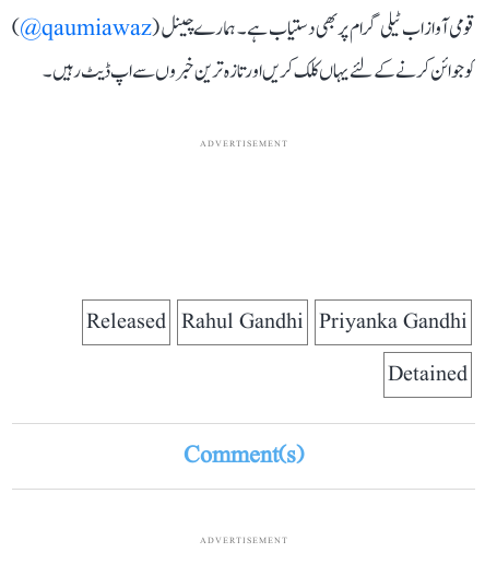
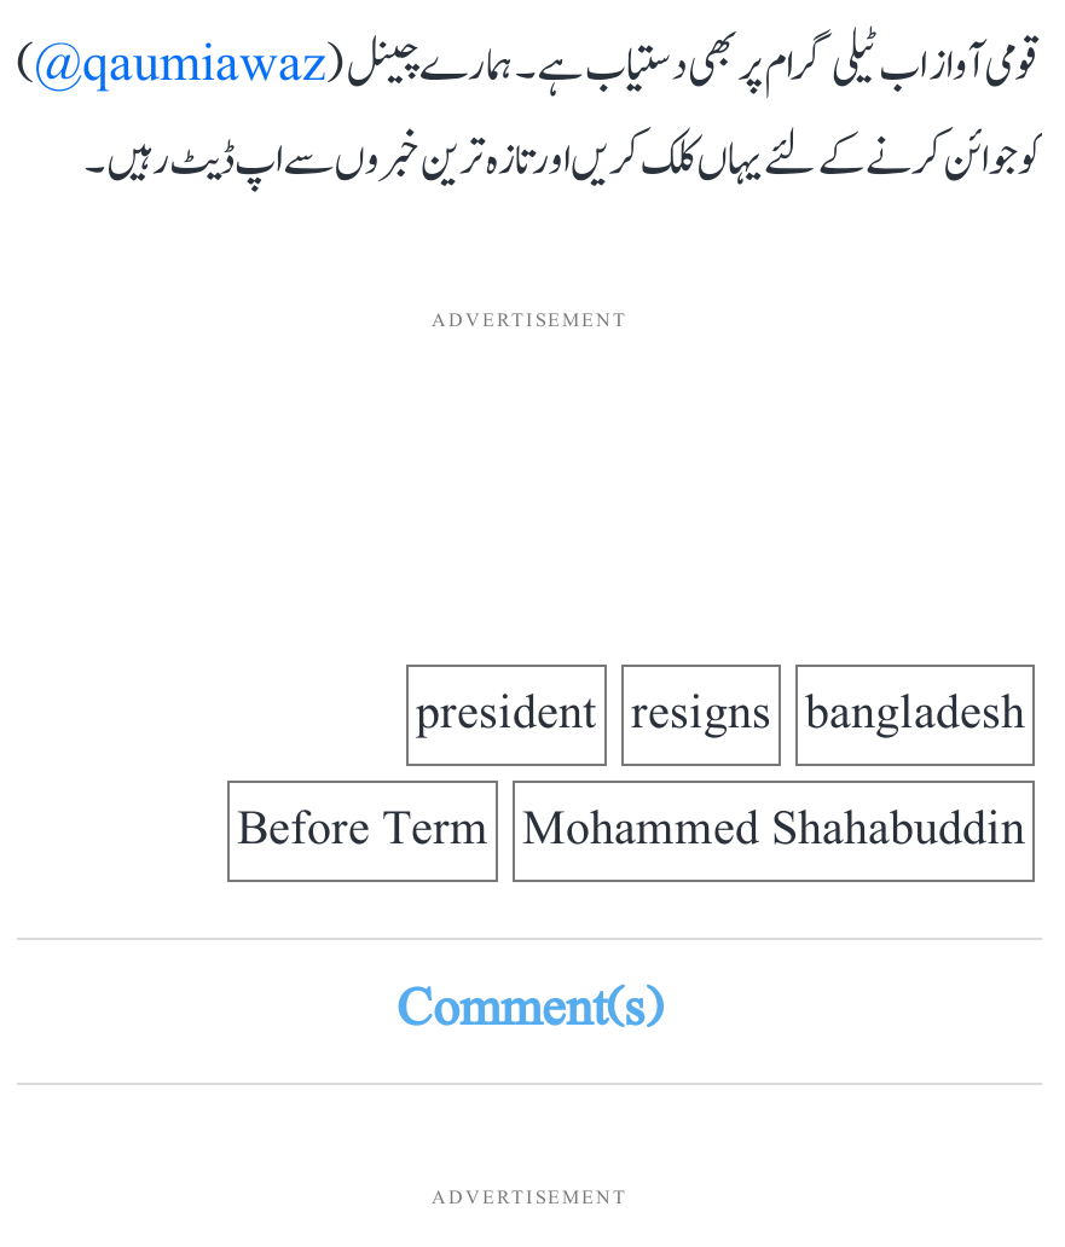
[86,307,468,338] Priyanka Gandhi | Rahul Gandhi | Released -> [416,681,1025,749] bangladesh | resigns | president
[388,360,468,390] Detained -> [237,797,1025,865] Mohammed Shahabuddin | Before Term

